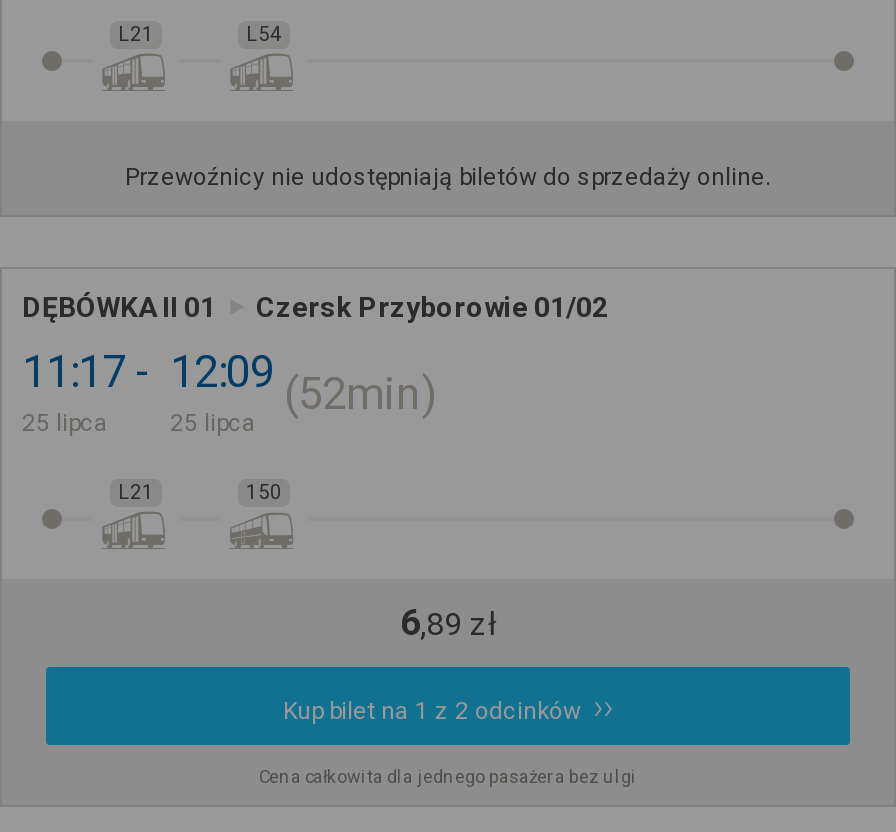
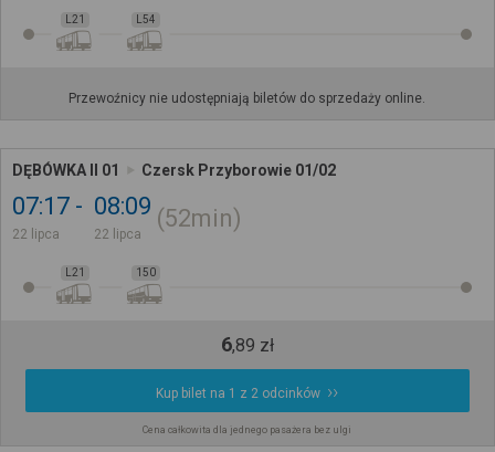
[22,346,126,396] 11:17 -> [12,192,70,220] 07:17
[170,346,274,396] 12:09 -> [94,192,151,220] 08:09
[22,408,108,436] 25 lipca -> [12,226,60,242] 22 lipca
[170,408,256,436] 25 lipca -> [94,226,141,242] 22 lipca

